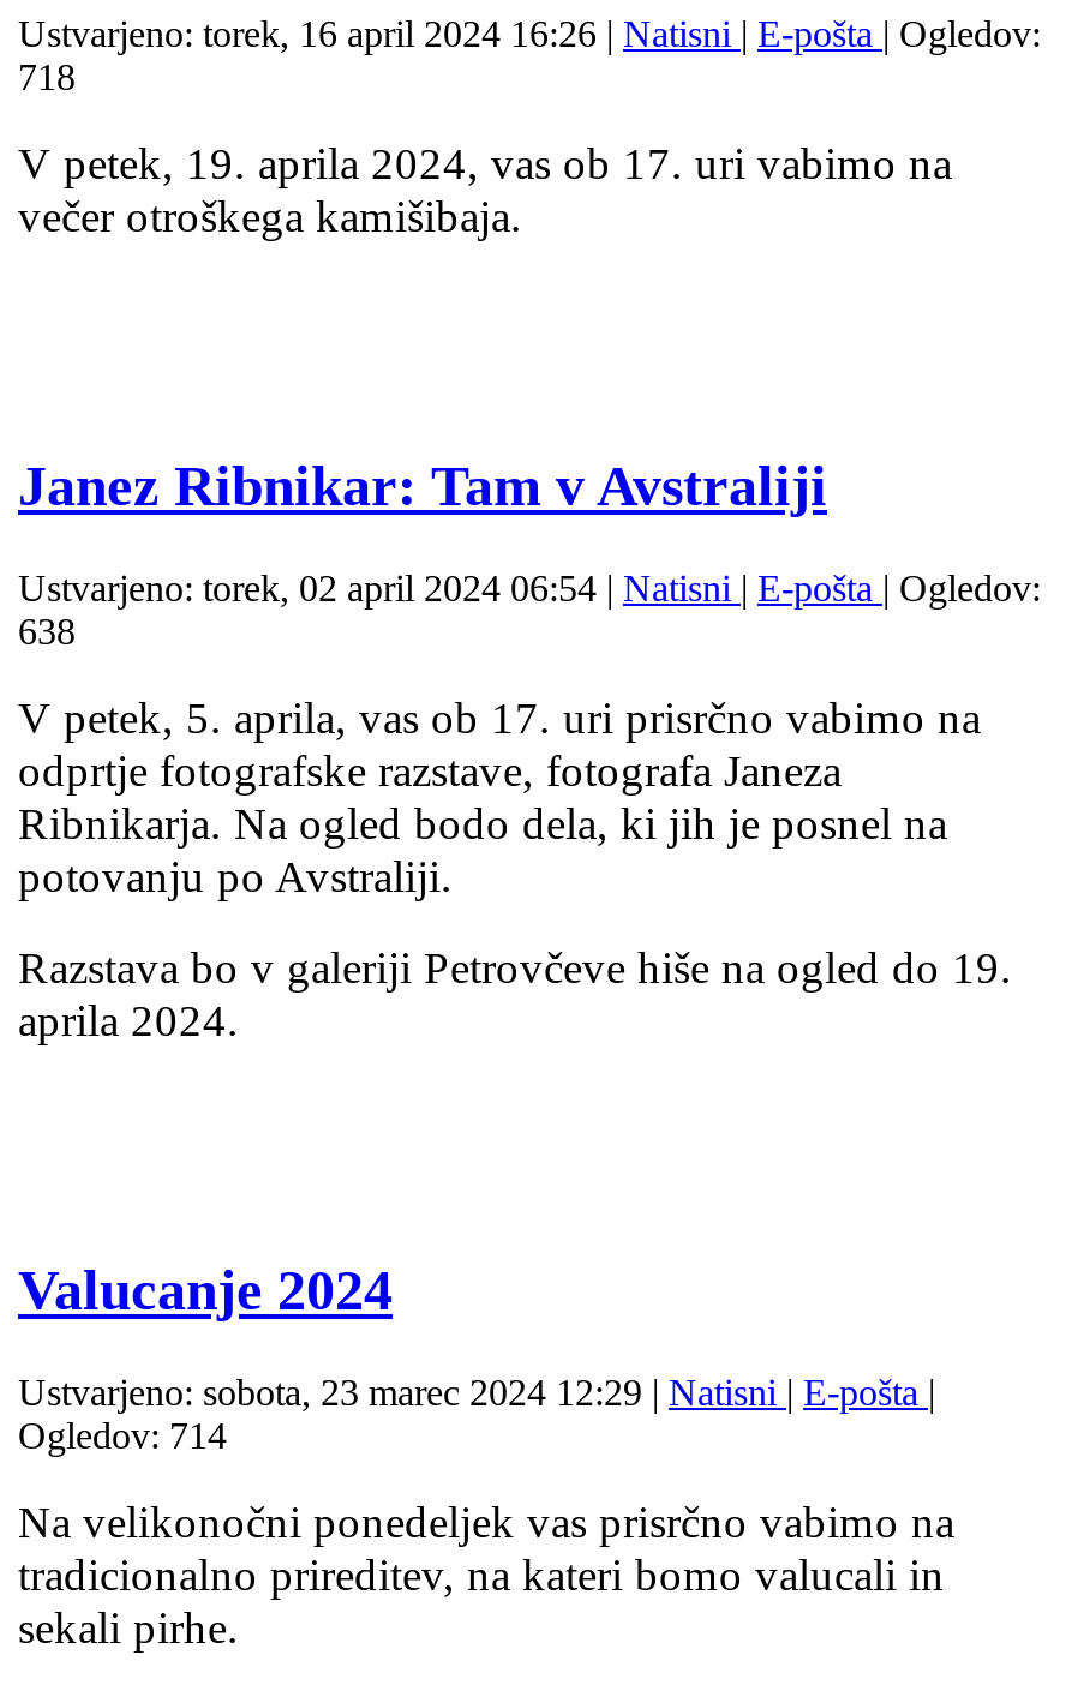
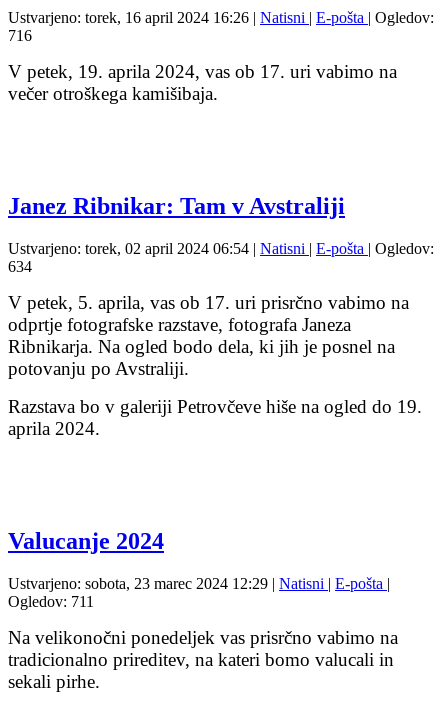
[18,56,76,97] 718 -> [8,27,32,44] 716
[18,610,76,651] 638 -> [8,258,32,275] 634
[18,1414,227,1455] Ogledov: 714 -> [8,593,94,610] Ogledov: 711

